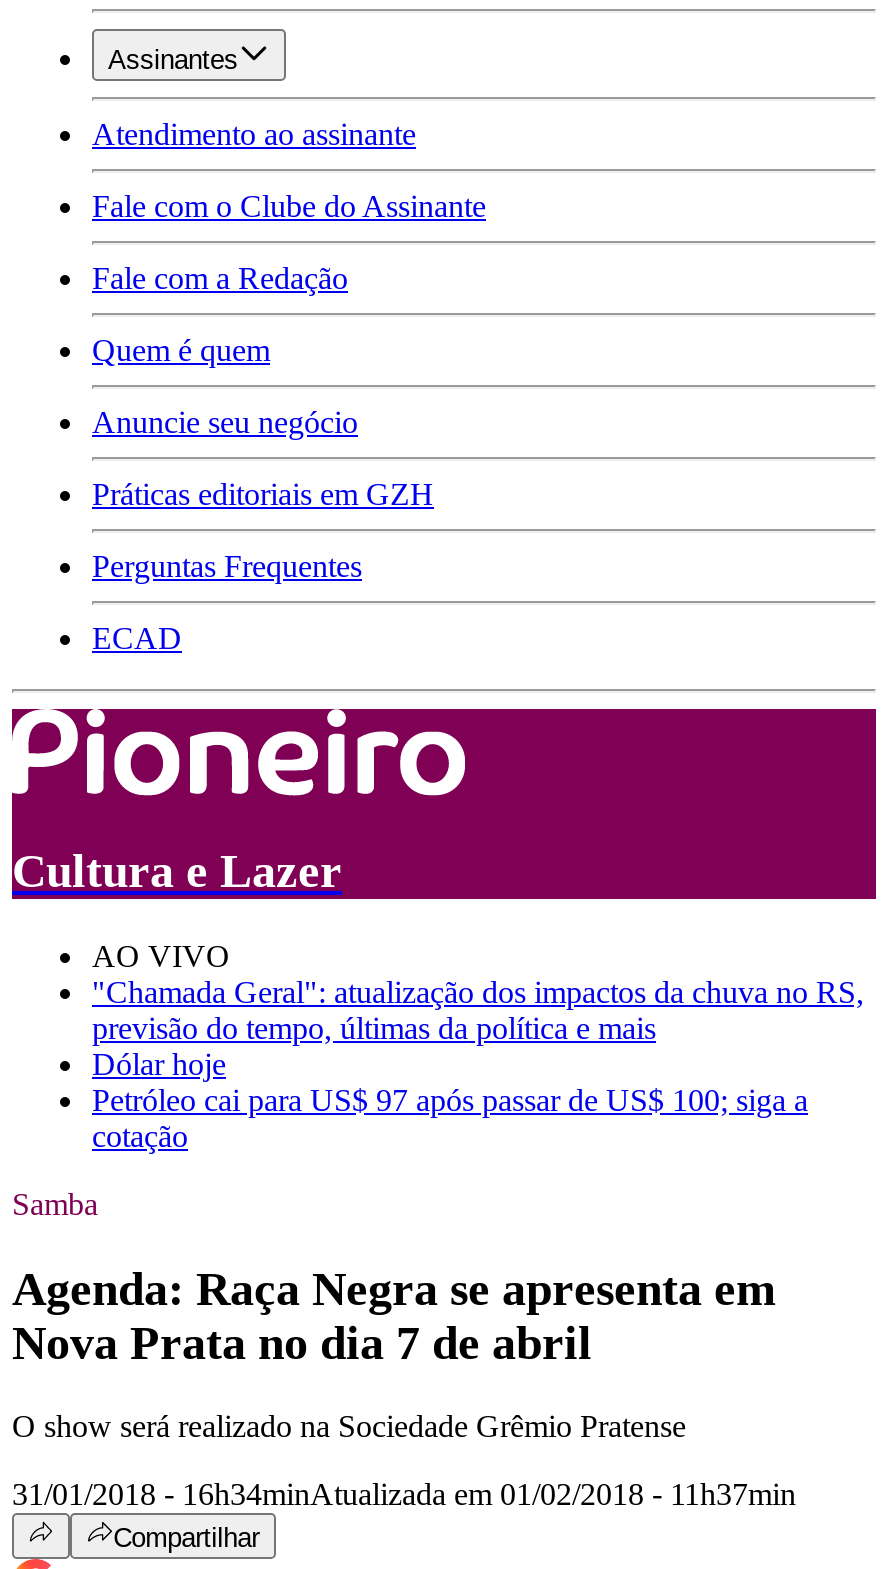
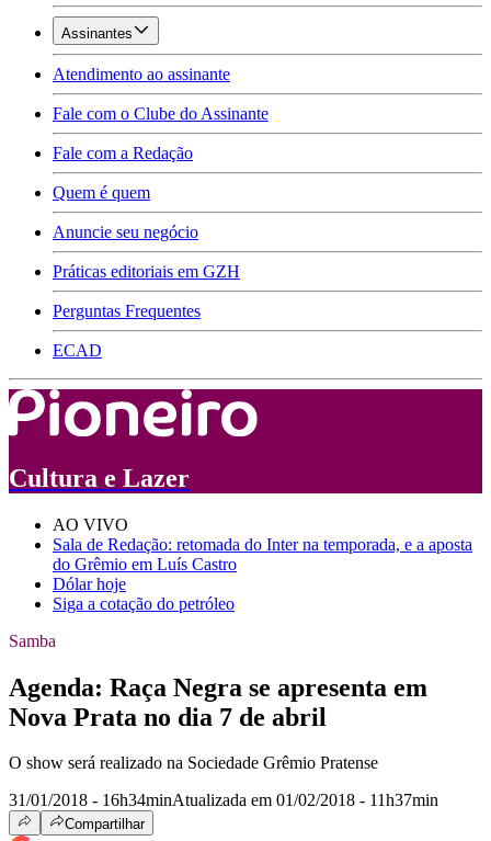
[92,974,864,1044] "Chamada Geral": atualização dos impactos da chuva no RS, | previsão do tempo, últimas da política e mais -> [53,535,472,573] Sala de Redação: retomada do Inter na temporada, e a aposta | do Grêmio em Luís Castro
[92,1082,808,1152] Petróleo cai para US$ 97 após passar de US$ 100; siga a | cotação -> [53,594,235,612] Siga a cotação do petróleo

